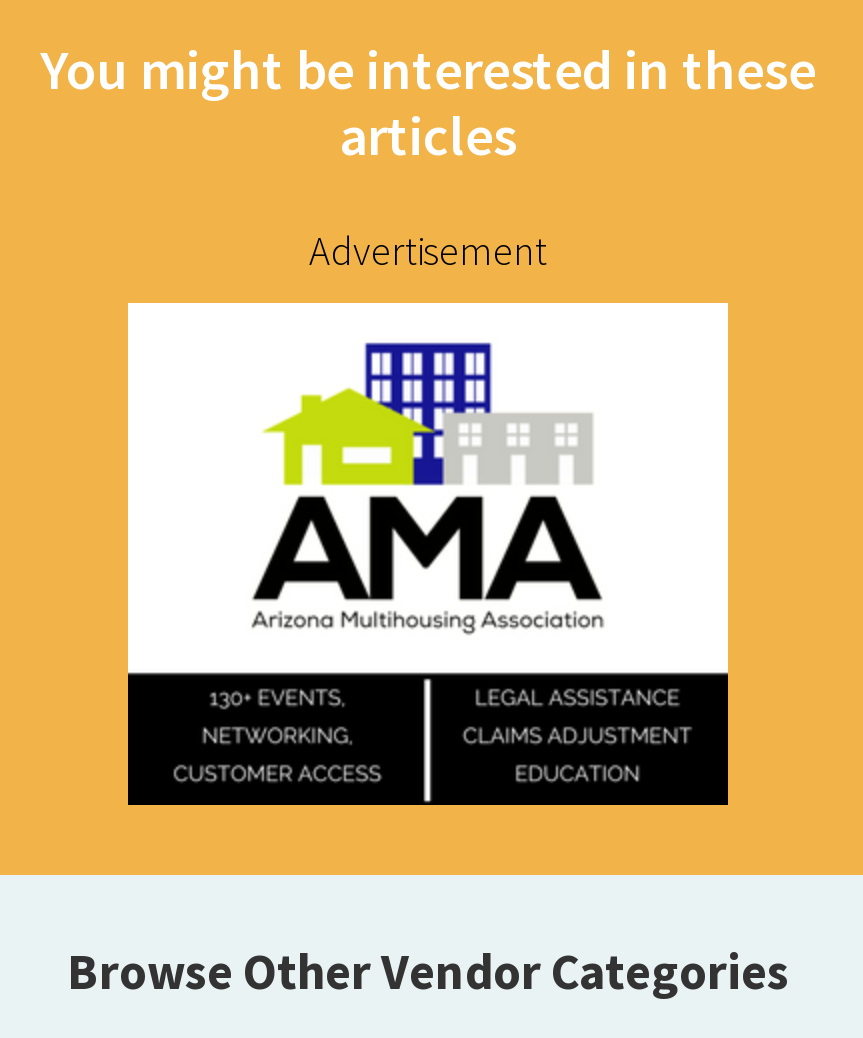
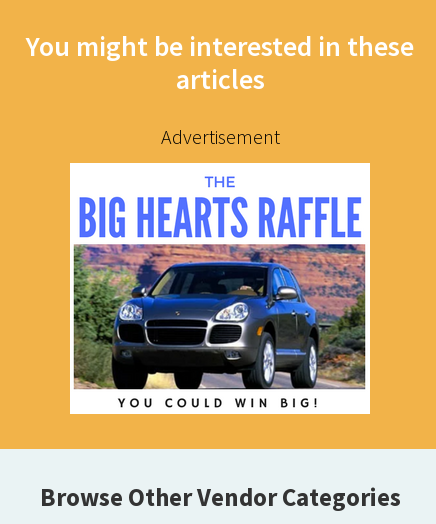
[126,331,730,807] [image] -> [69,176,371,415] [image]

